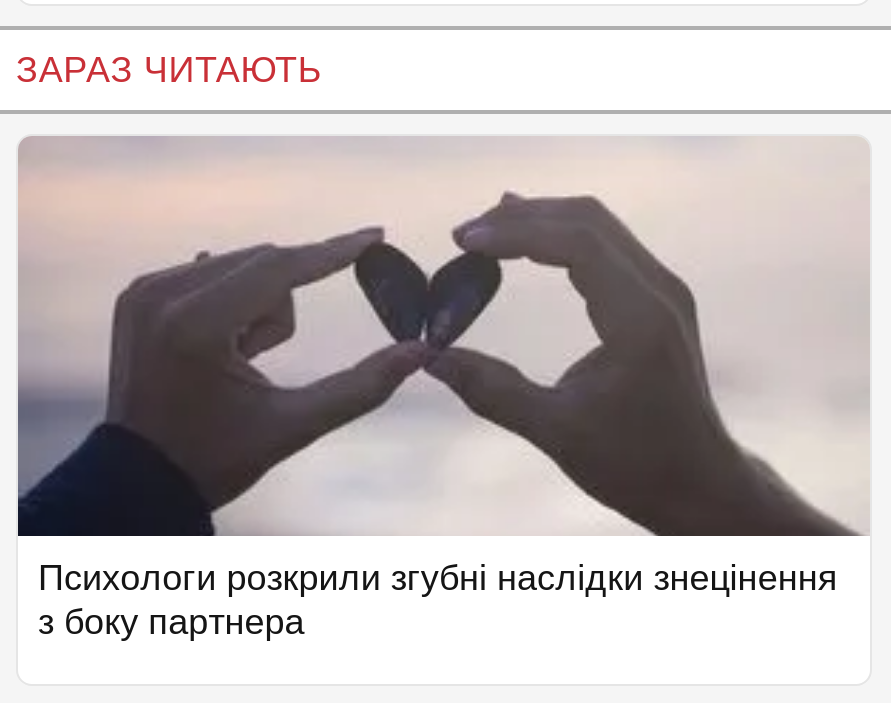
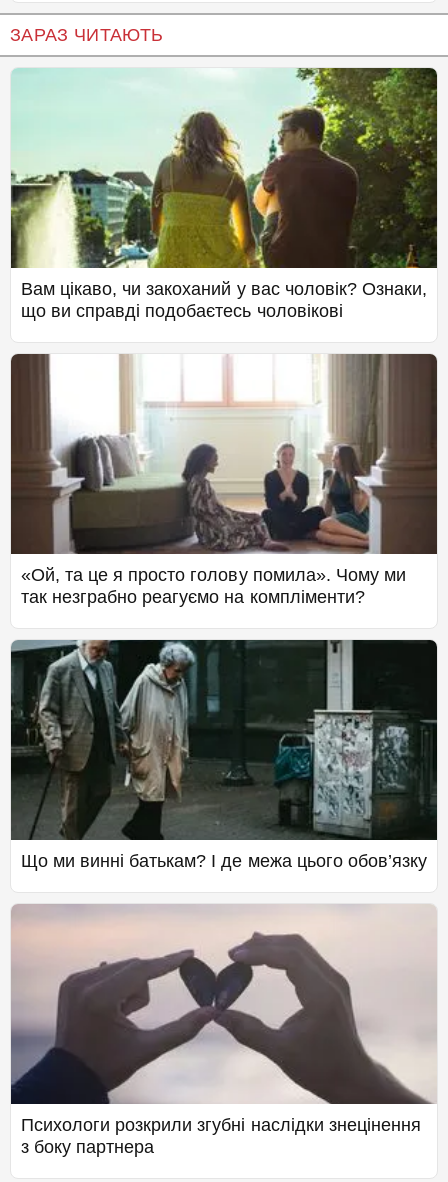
none -> [10,67,438,321] [image] | Вам цікаво, чи закоханий у вас чоловік? Ознаки, | що ви справді подобаєтесь чоловікові
none -> [10,353,438,607] [image] | «Ой, та це я просто голову помила». Чому ми | так незграбно реагуємо на компліменти?
none -> [10,639,438,871] [image] | Що ми винні батькам? І де межа цього обов’язку

